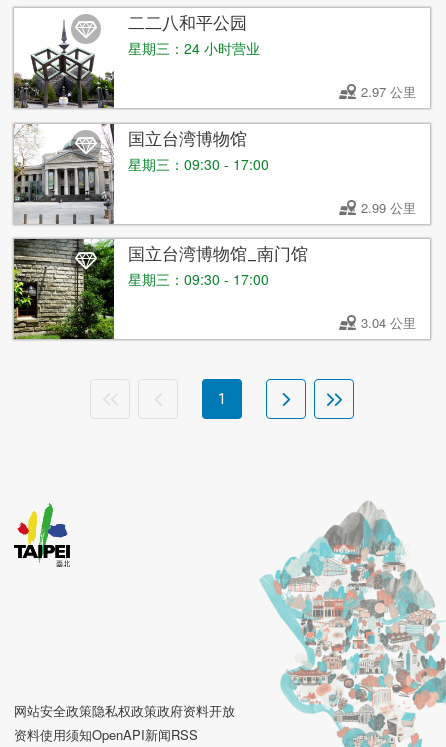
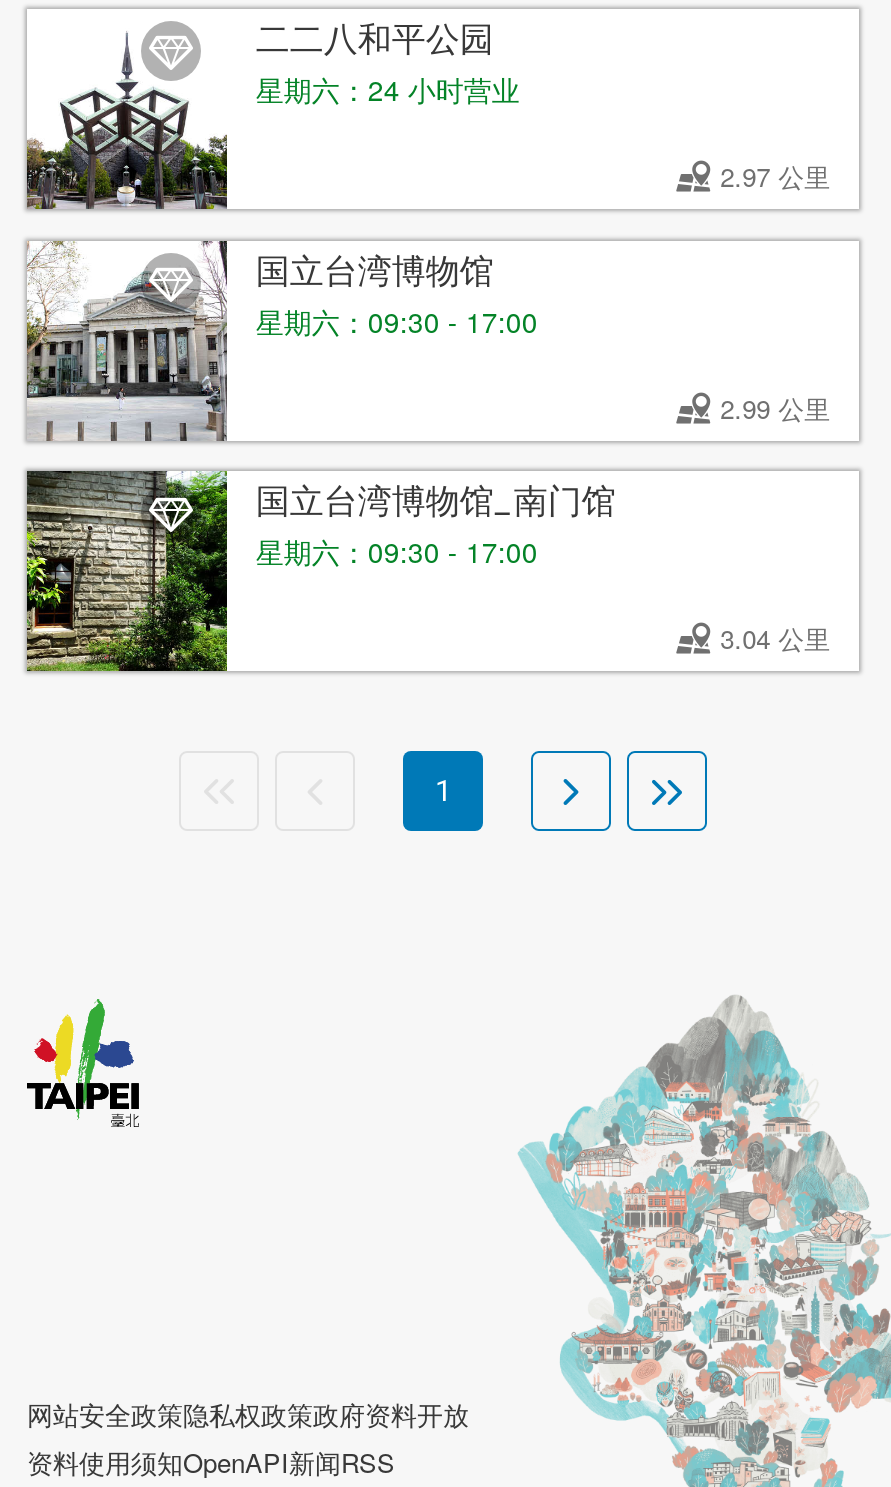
[128,38,260,58] 星期三：24 小时营业 -> [256,70,520,110] 星期六：24 小时营业
[128,154,269,174] 星期三：09:30 - 17:00 -> [256,301,538,341] 星期六：09:30 - 17:00
[128,269,269,289] 星期三：09:30 - 17:00 -> [256,532,538,572] 星期六：09:30 - 17:00

